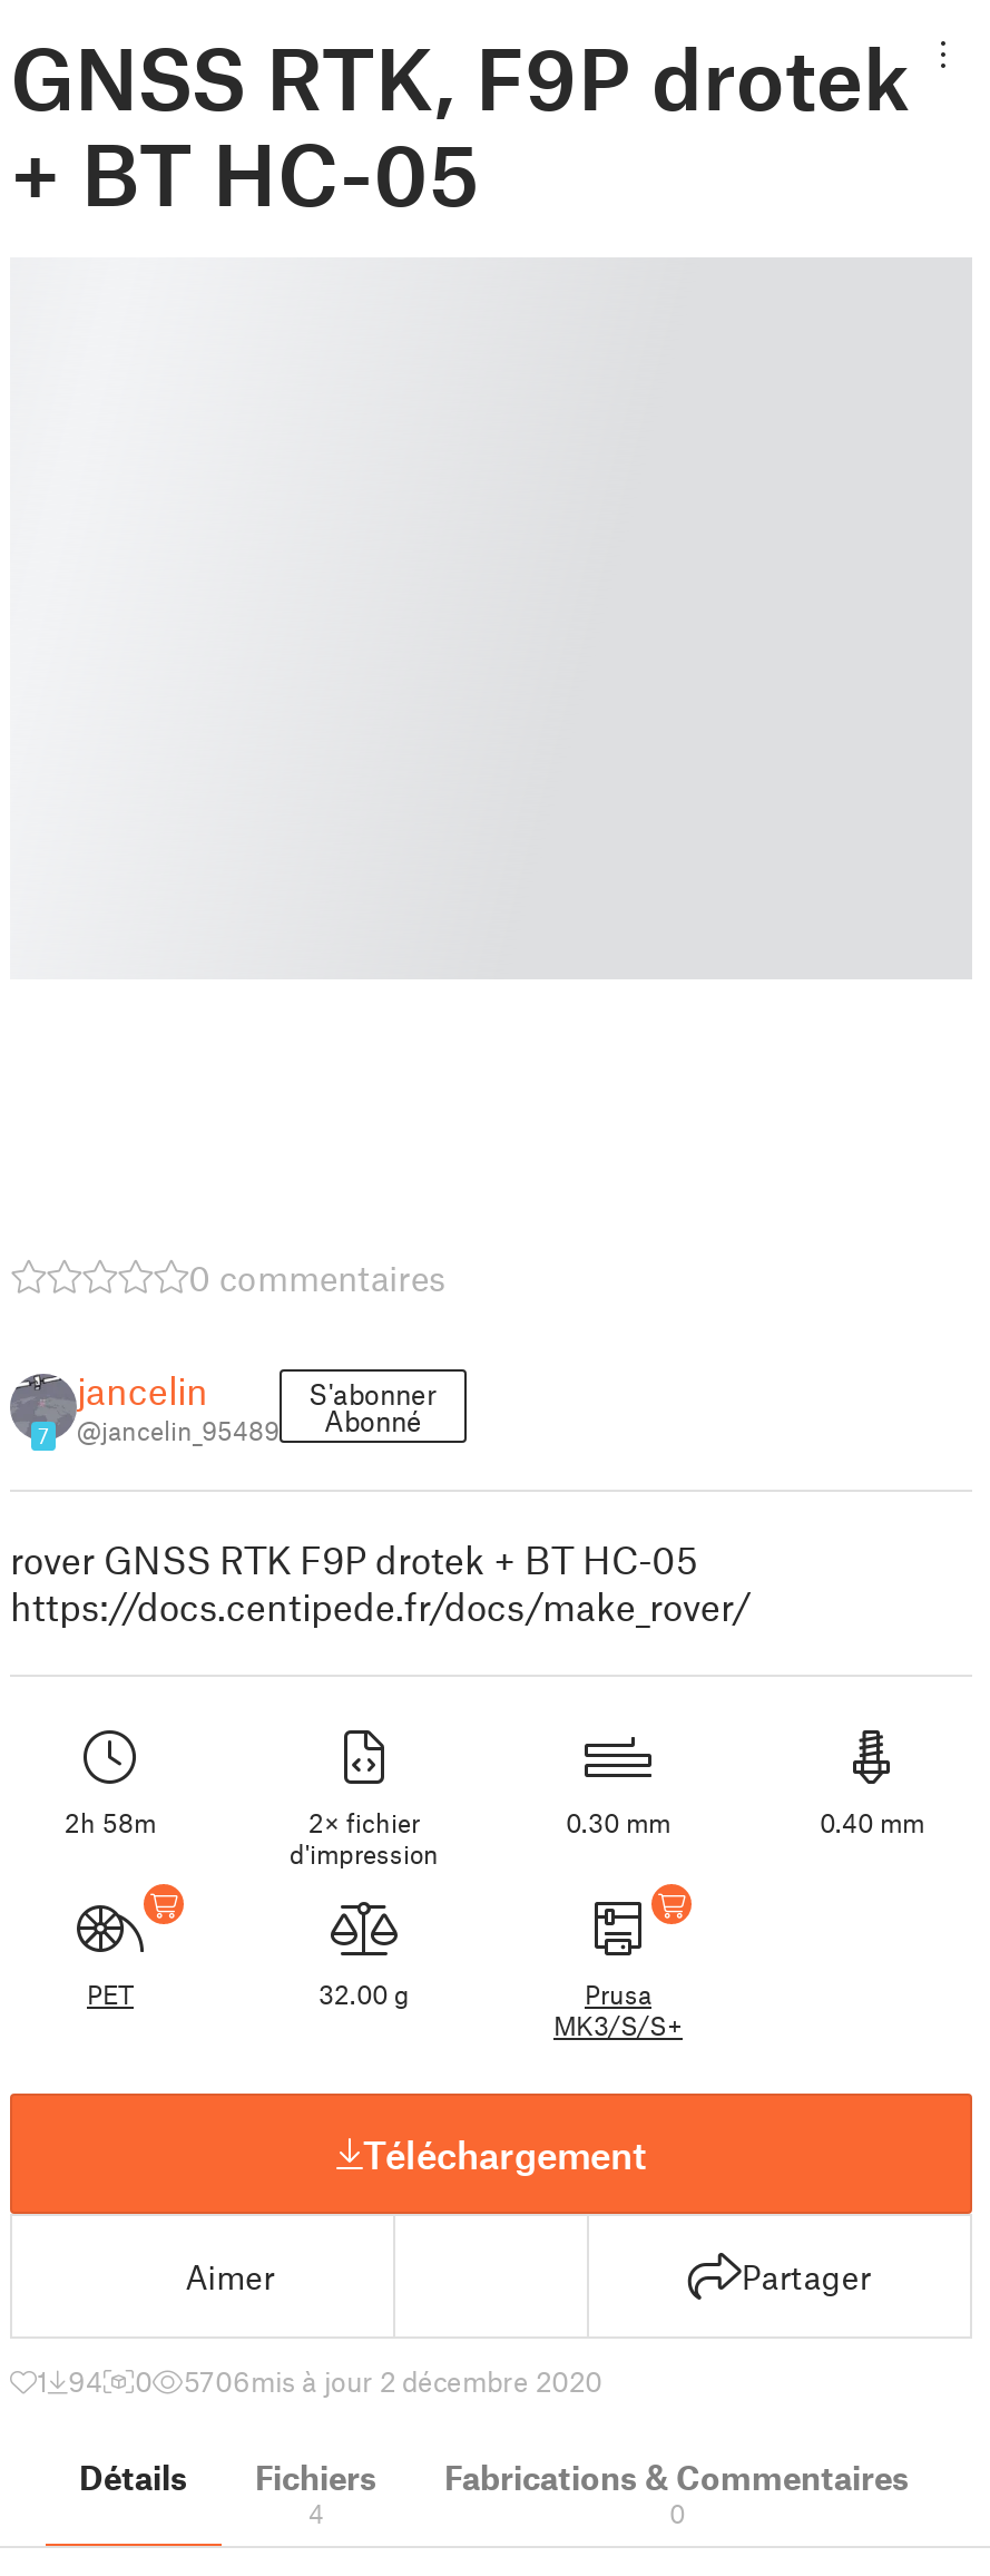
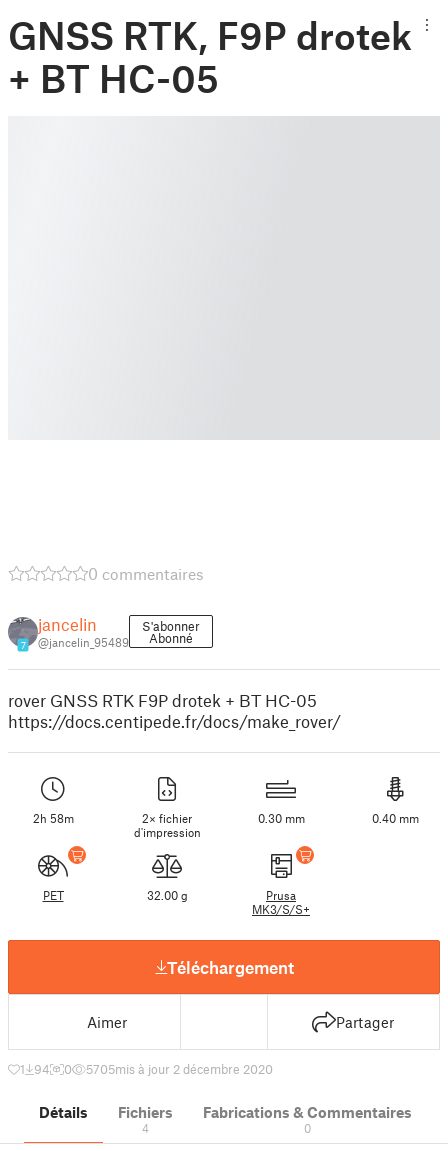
[184,2363,602,2399] 5706mis à jour 2 décembre 2020 -> [86,1061,273,1077] 5705mis à jour 2 décembre 2020

